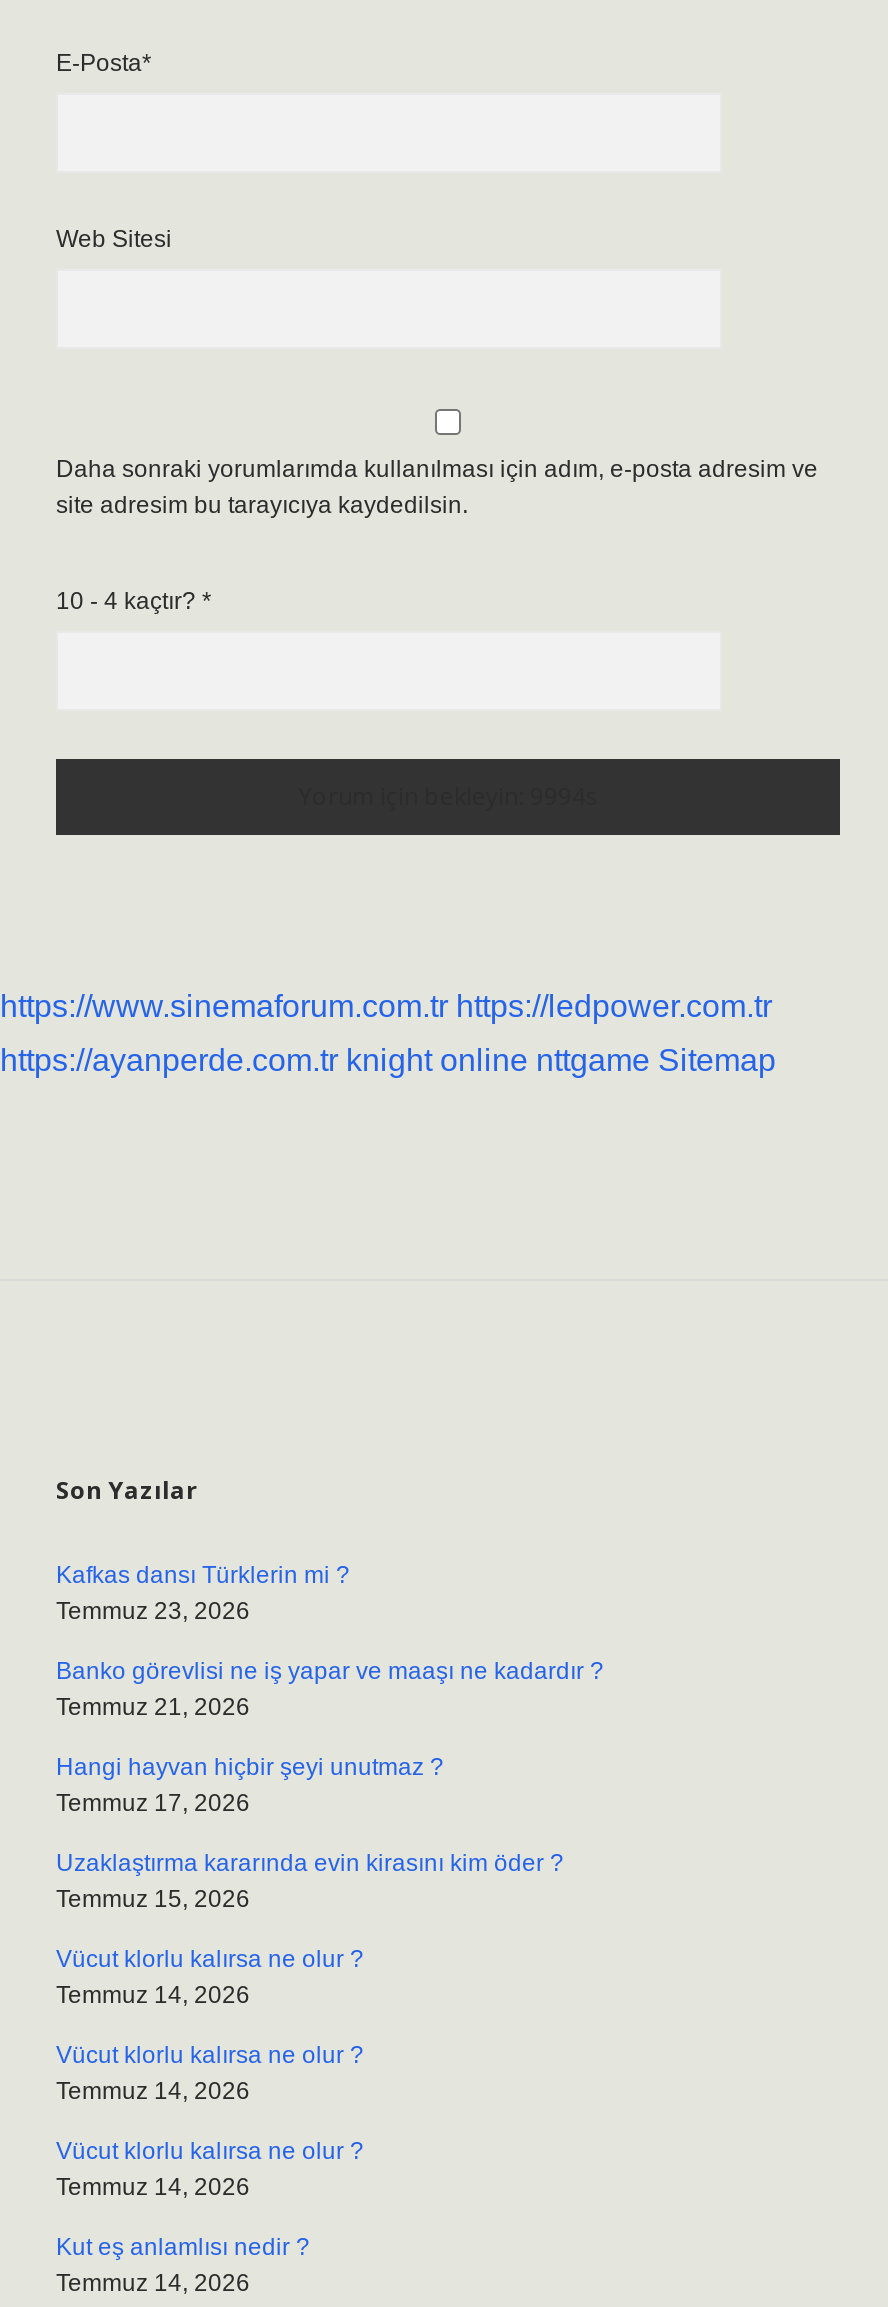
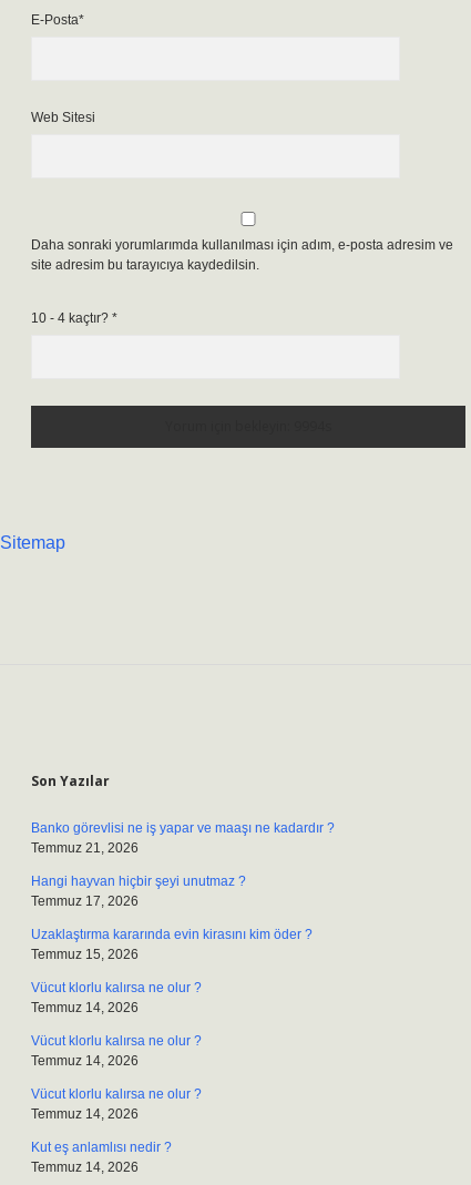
[0,989,776,1077] https://www.sinemaforum.com.tr https://ledpower.com.tr | https://ayanperde.com.tr knight online nttgame Sitemap -> [0,533,65,552] Sitemap
[56,1561,350,1625] Kafkas dansı Türklerin mi ? | Temmuz 23, 2026 -> none

